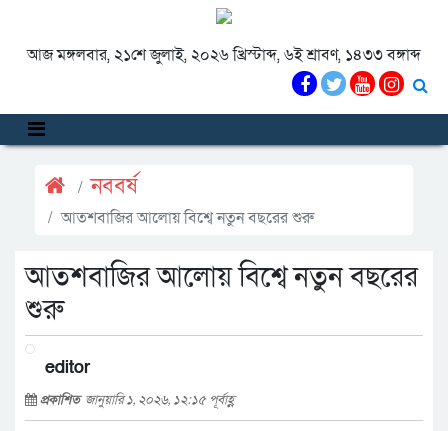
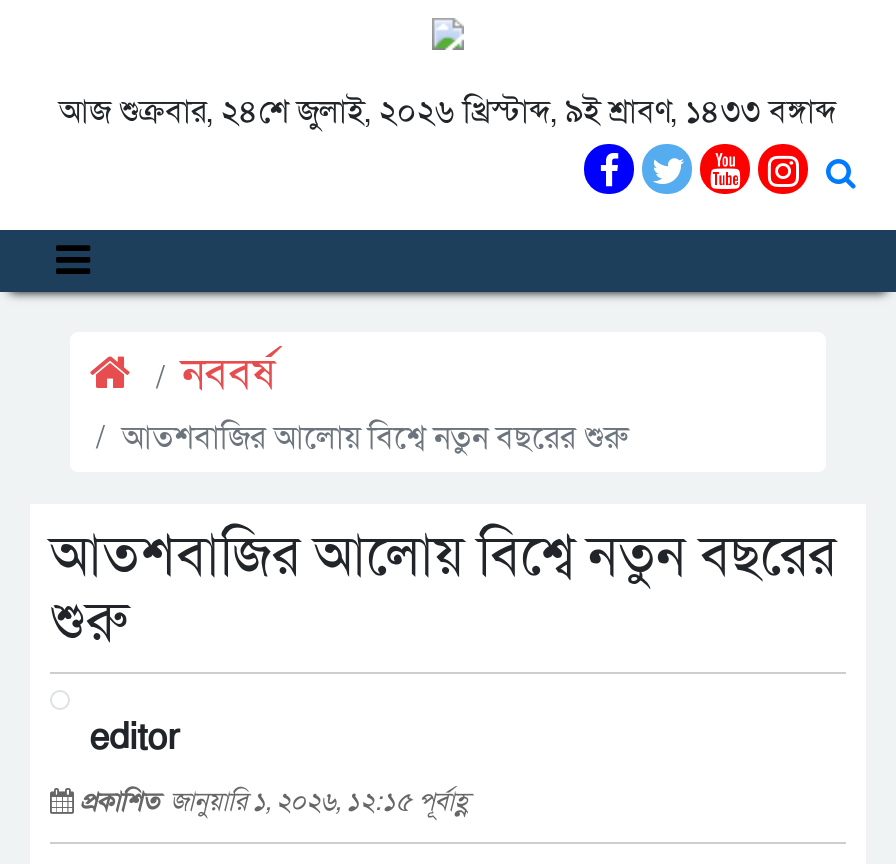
[27,44,421,66] আজ মঙ্গলবার, ২১শে জুলাই, ২০২৬ খ্রিস্টাব্দ, ৬ই শ্রাবণ, ১৪৩৩ বঙ্গাব্দ -> [59,90,837,134] আজ শুক্রবার, ২৪শে জুলাই, ২০২৬ খ্রিস্টাব্দ, ৯ই শ্রাবণ, ১৪৩৩ বঙ্গাব্দ

